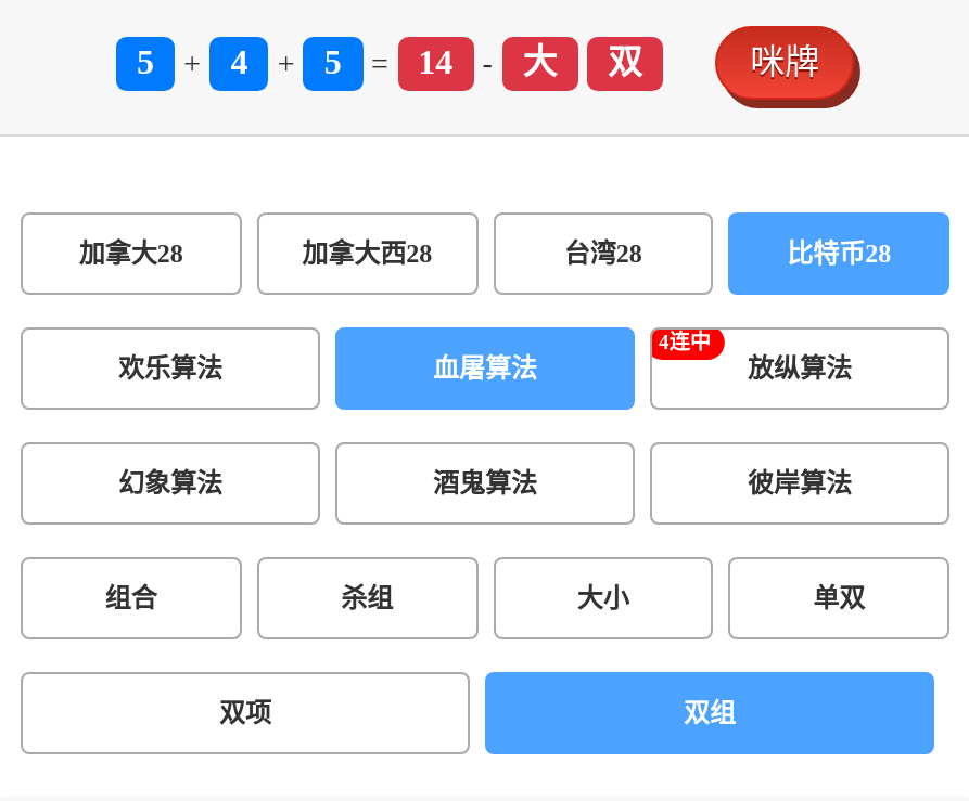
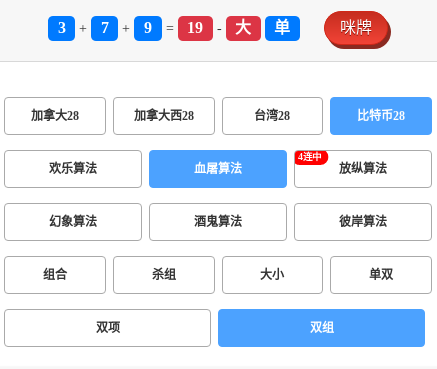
[137,43,154,80] 5 -> [57,19,65,36] 3
[230,43,248,80] 4 -> [101,19,109,36] 7
[324,43,342,80] 5 -> [144,19,152,36] 9
[418,43,453,80] 14 -> [187,19,203,36] 19
[608,43,642,80] 双 -> [274,19,290,36] 单

